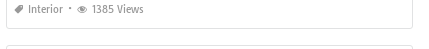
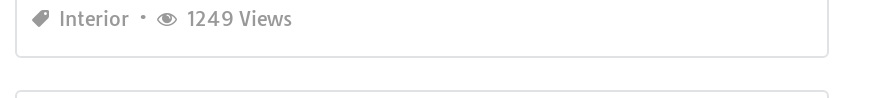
[92,3,144,16] 1385 Views -> [187,6,293,32] 1249 Views

